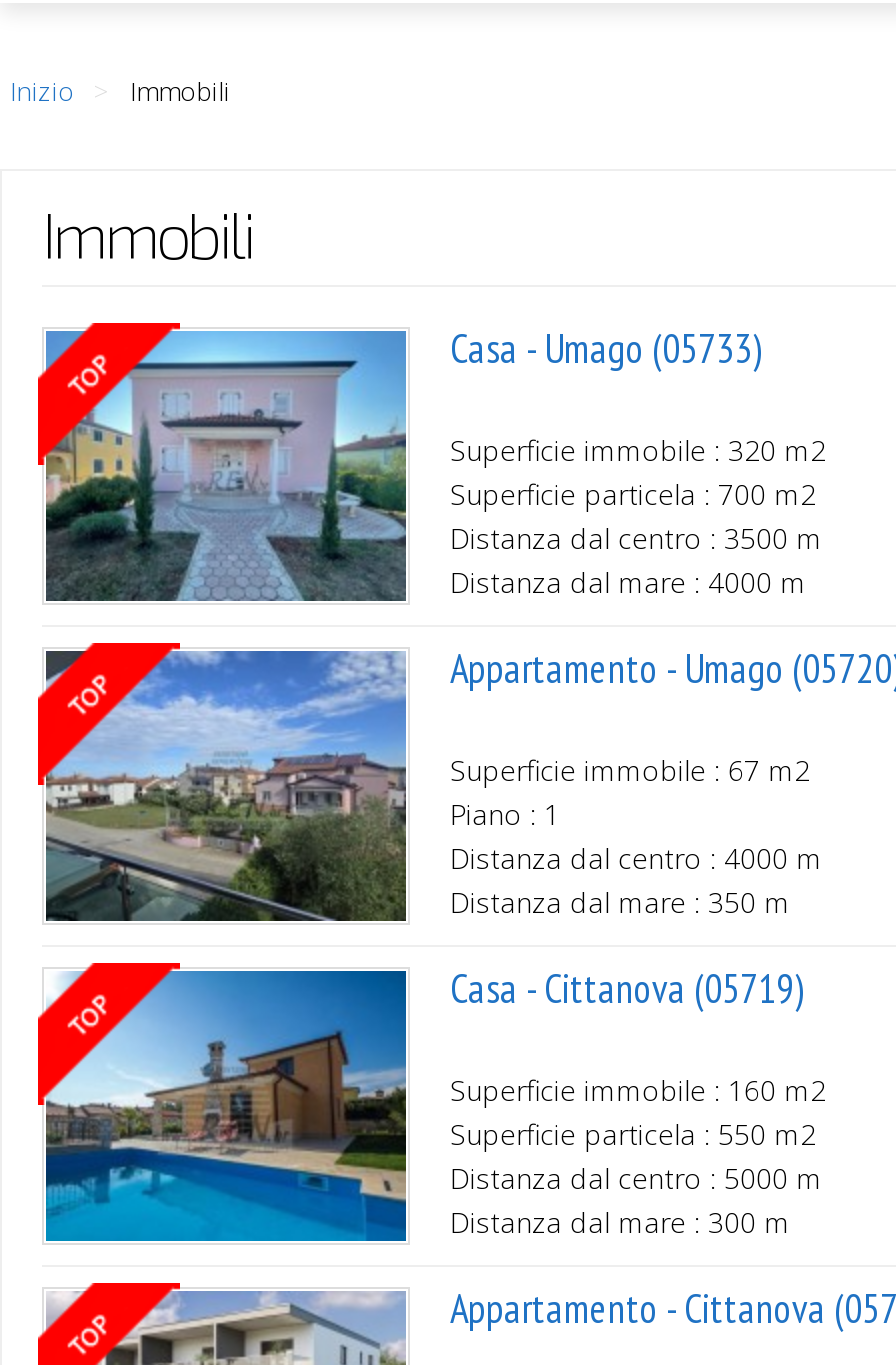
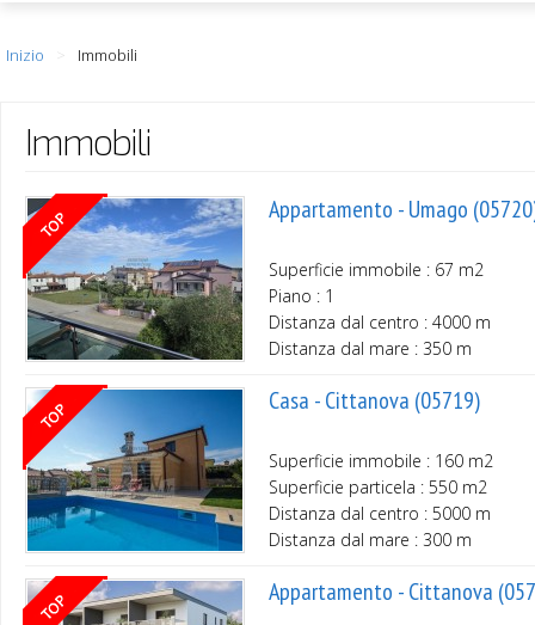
[44,323,826,601] [image] | Casa - Umago (05733) | Superficie immobile : 320 m2 | Superficie particela : 700 m2 | Distanza dal centro : 3500 m | Distanza dal mare : 4000 m -> none

